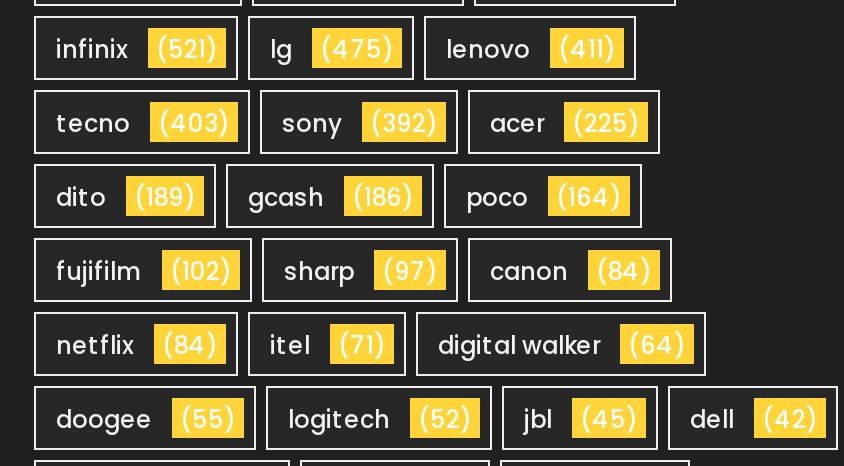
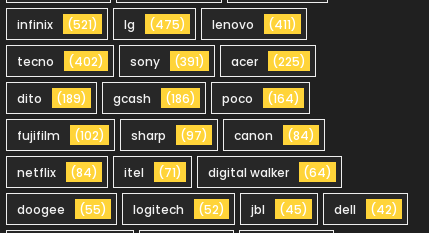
[158,105,230,139] (403) -> [68,53,104,70] (402)
[370,105,438,139] (392) -> [174,53,205,70] (391)

